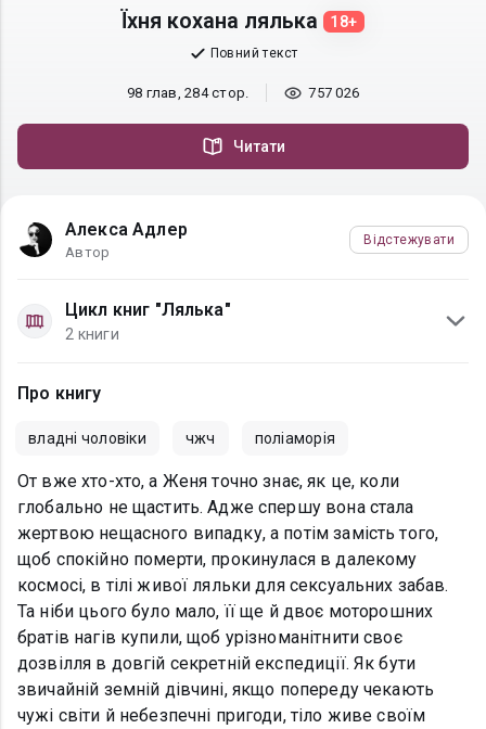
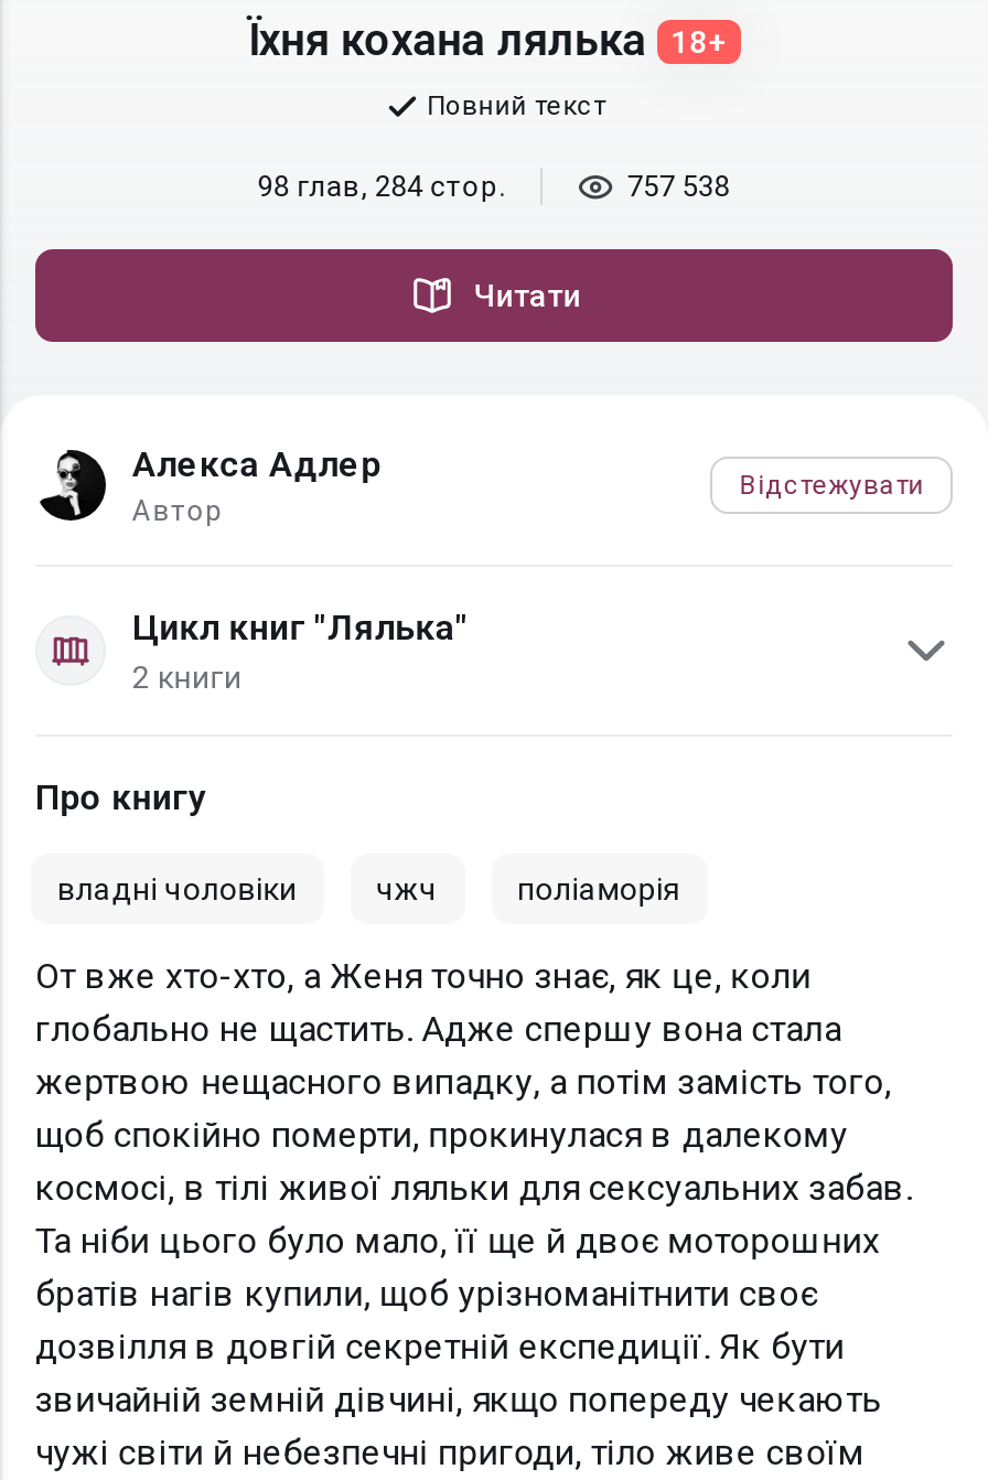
[309,85,359,101] 757 026 -> [627,170,730,203] 757 538

